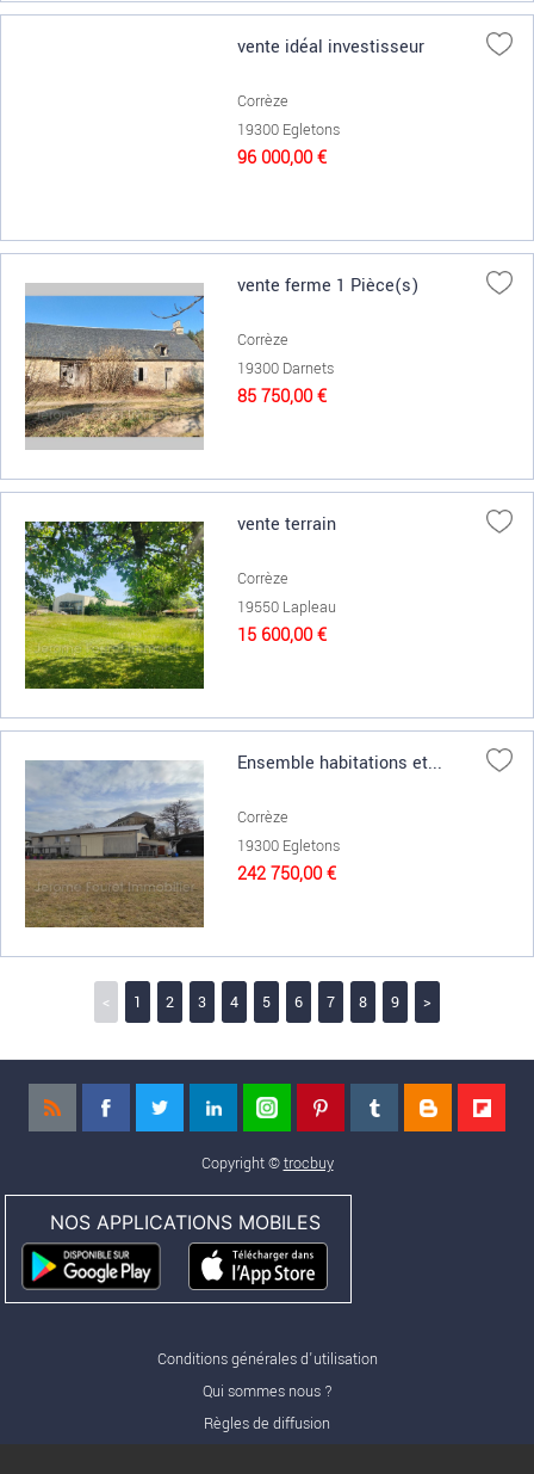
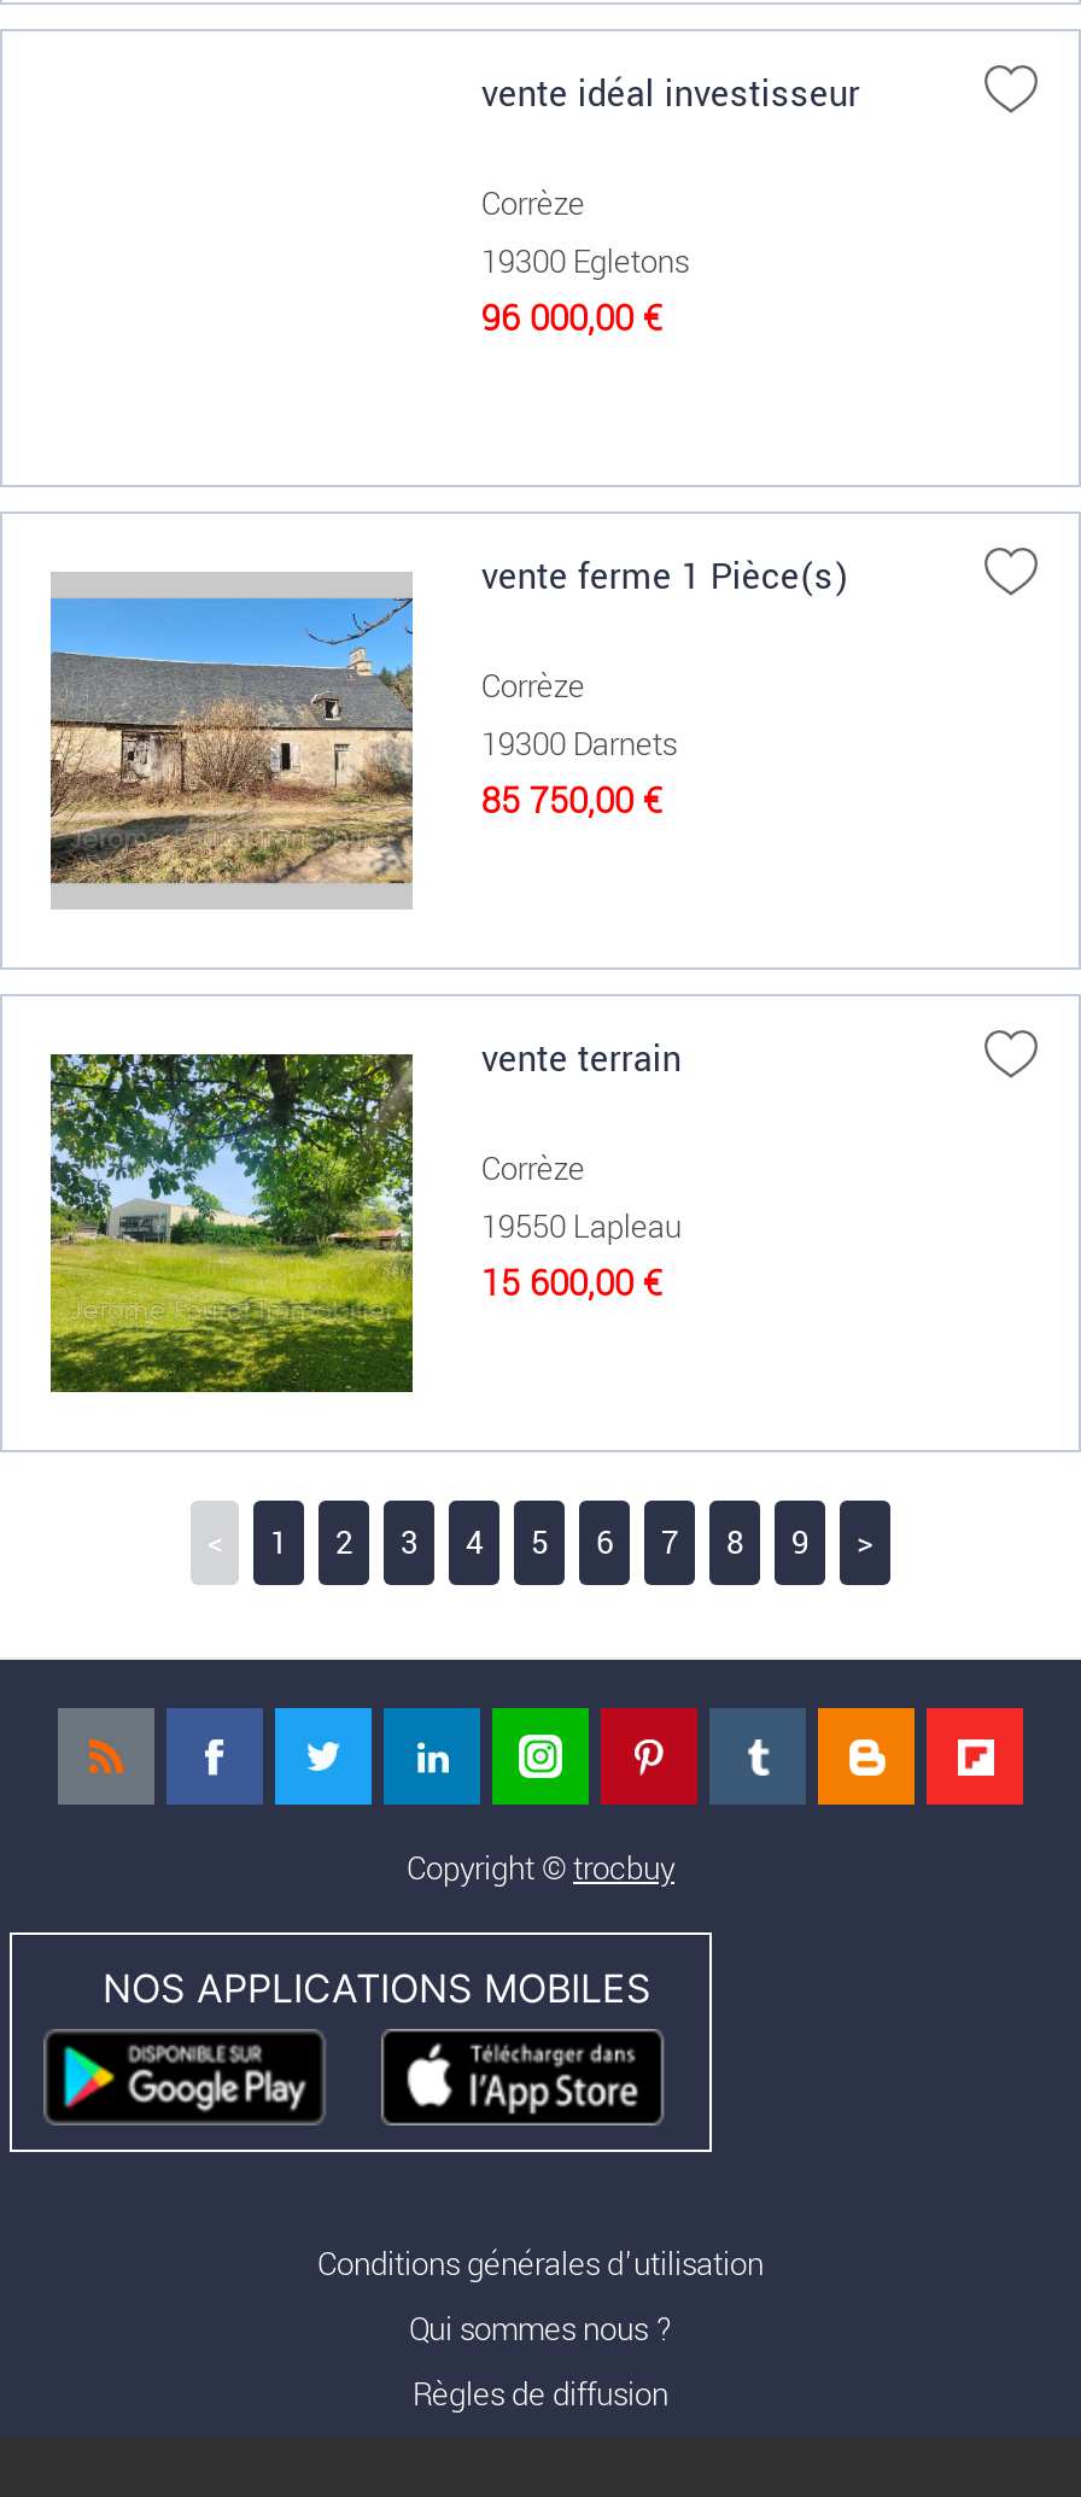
[24,751,443,927] [image] | Ensemble habitations et... | Corrèze | 19300 Egletons | 242 750,00 € -> none

